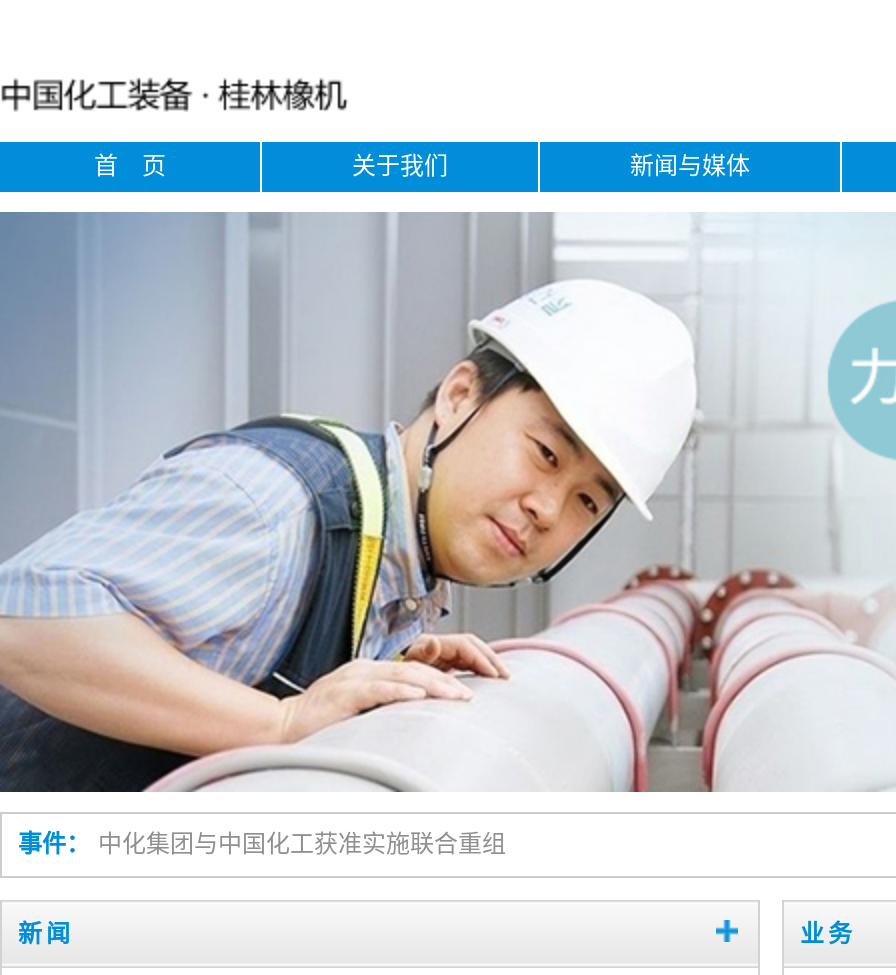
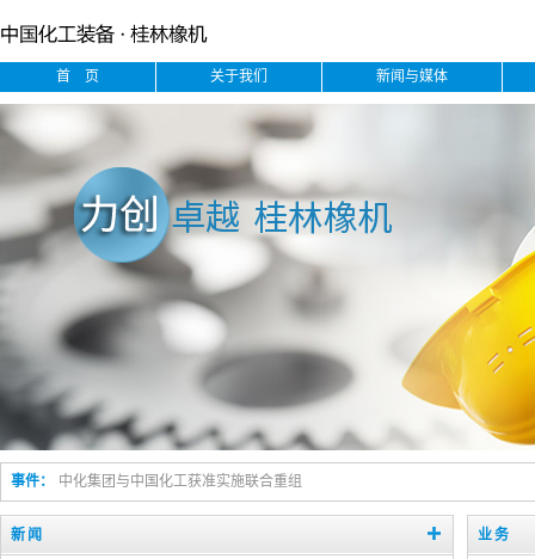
[6,212,890,794] [image] -> [4,104,531,450] [image]

